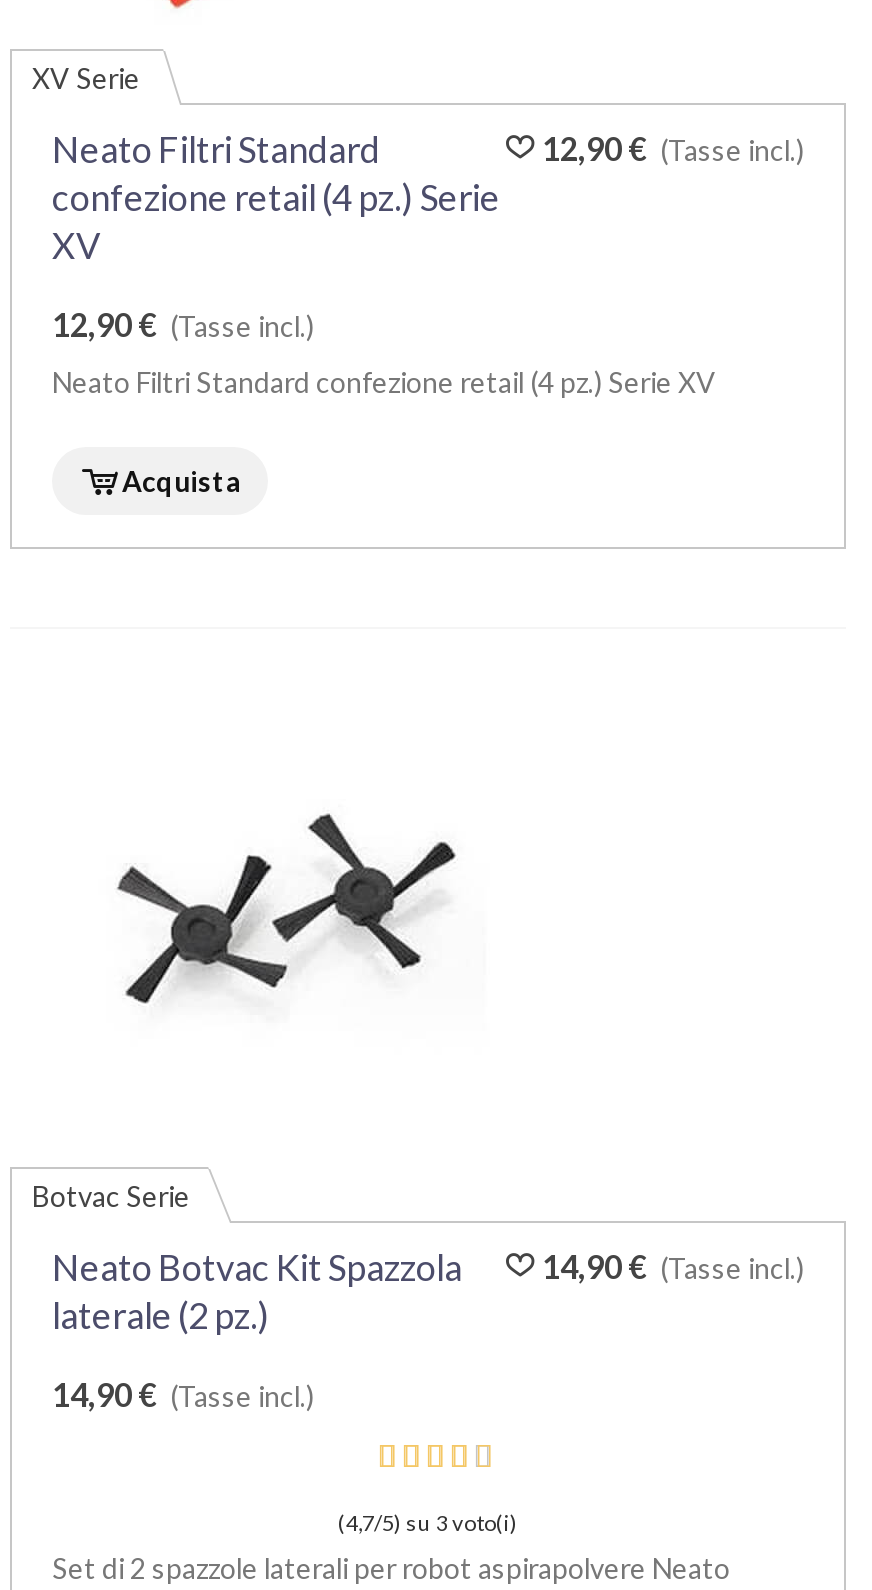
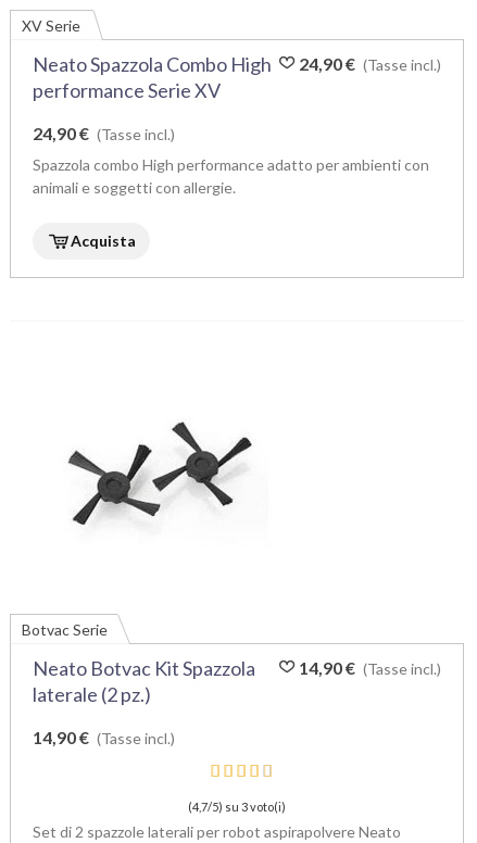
[52,127,500,267] Neato Filtri Standard | confezione retail (4 pz.) Serie | XV -> [33,52,272,102] Neato Spazzola Combo High | performance Serie XV
[542,129,804,167] 12,90 € (Tasse incl.) -> [299,53,441,74] 24,90 € (Tasse incl.)
[52,305,314,343] 12,90 € (Tasse incl.) -> [33,122,175,143] 24,90 € (Tasse incl.)
[52,365,716,399] Neato Filtri Standard confezione retail (4 pz.) Serie XV -> [33,155,429,196] Spazzola combo High performance adatto per ambienti con | animali e soggetti con allergie.

